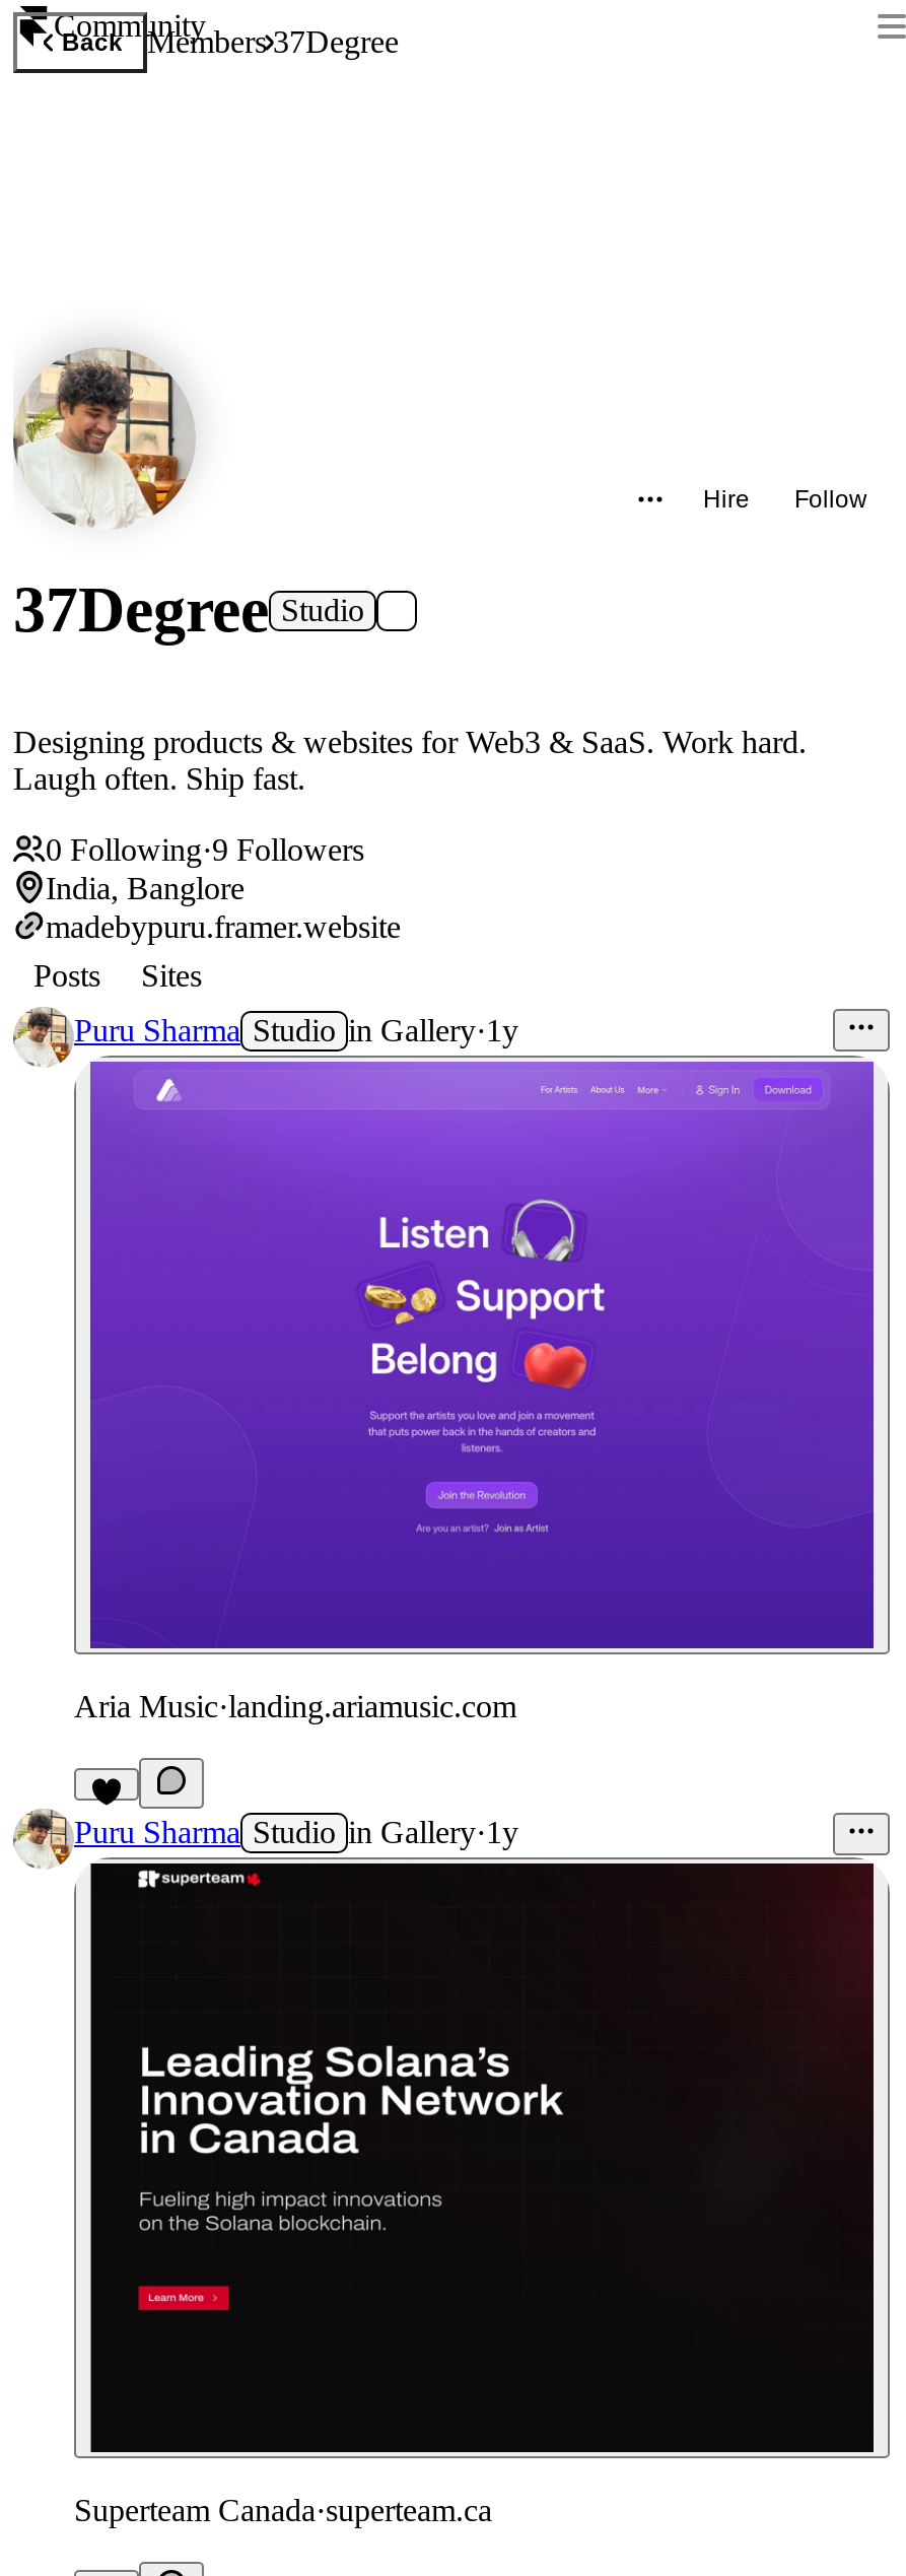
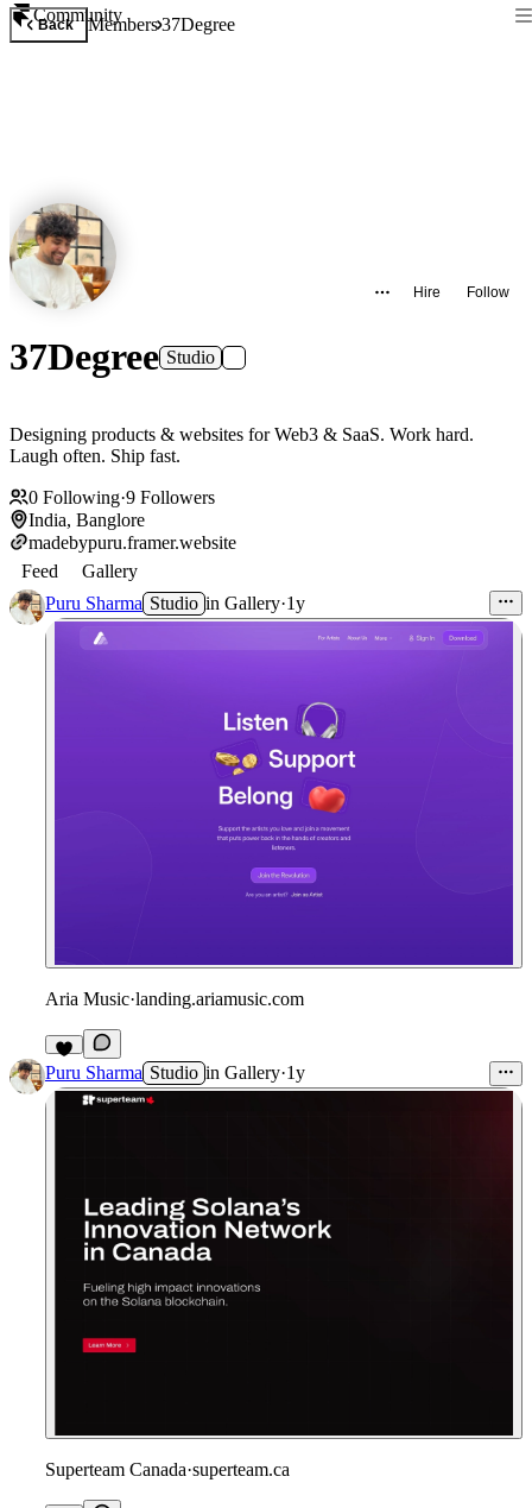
[33,959,202,993] Posts | Sites -> [21,561,138,582] Feed | Gallery

